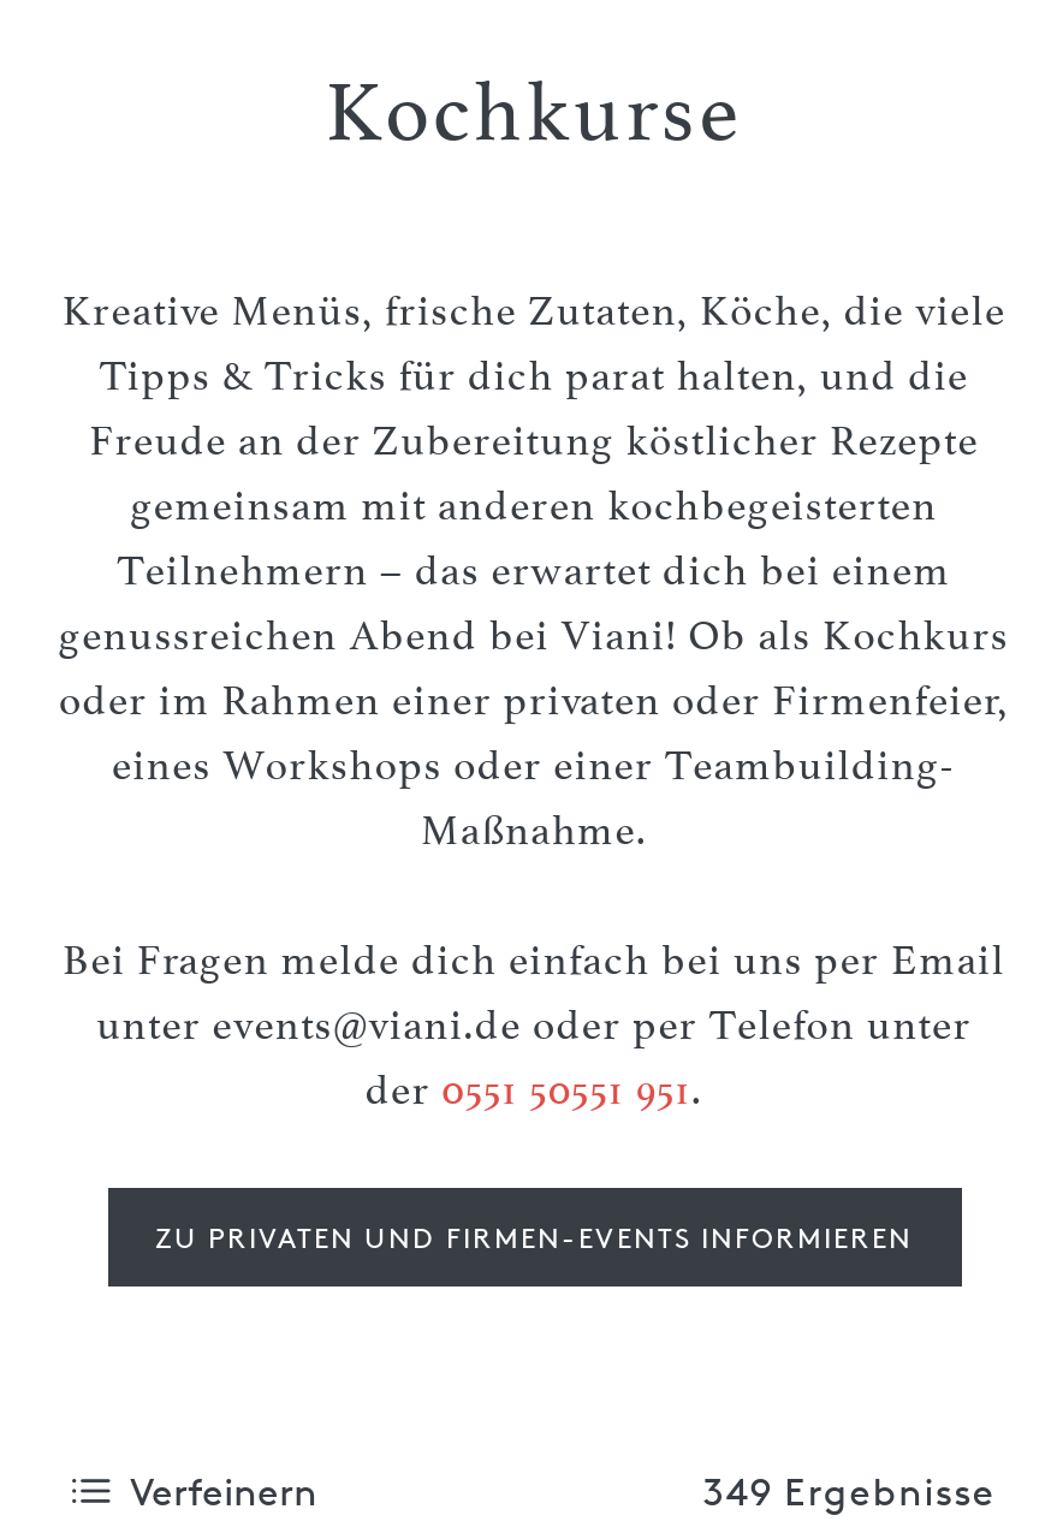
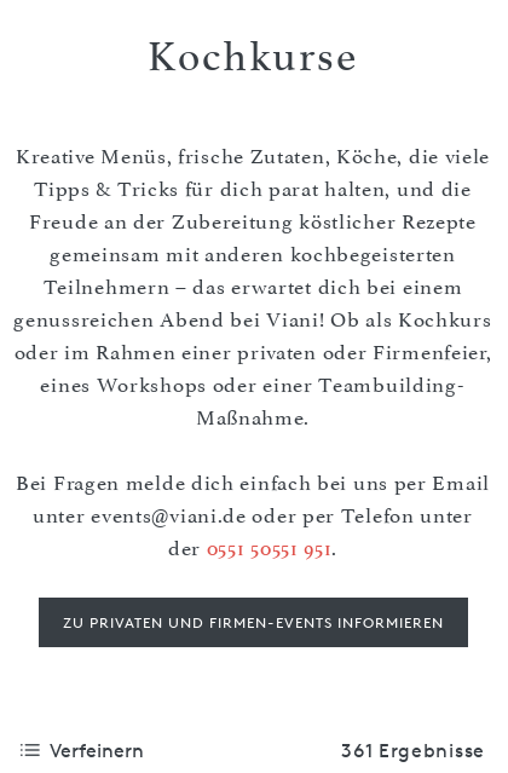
[703,1469,996,1515] 349 Ergebnisse -> [341,739,485,762] 361 Ergebnisse

